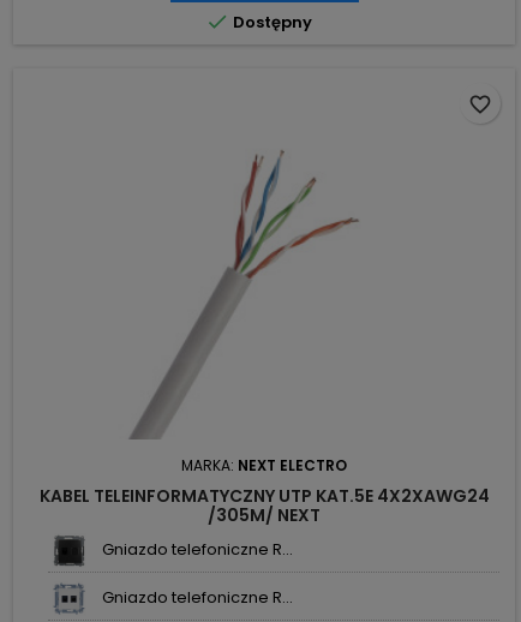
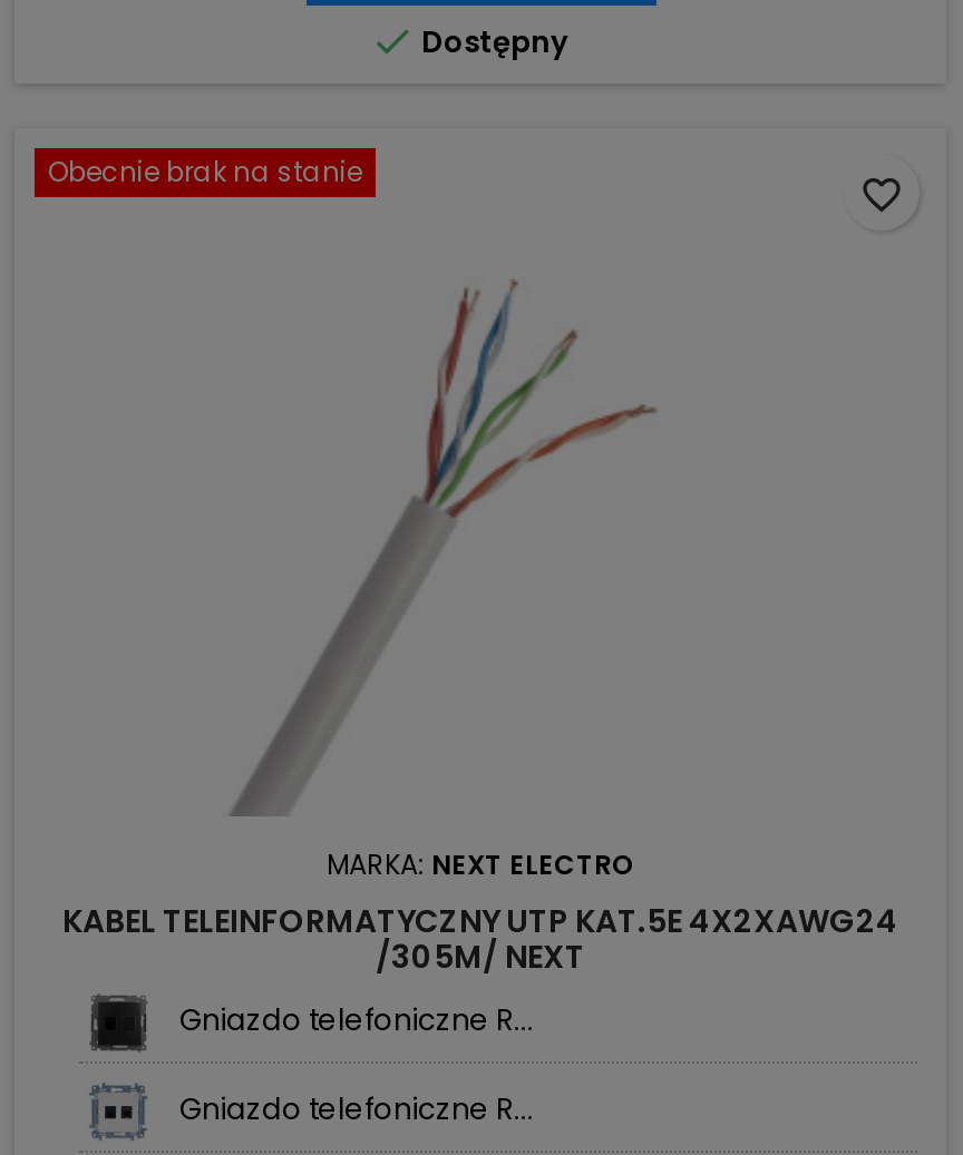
none -> [48,153,362,191] Obecnie brak na stanie

